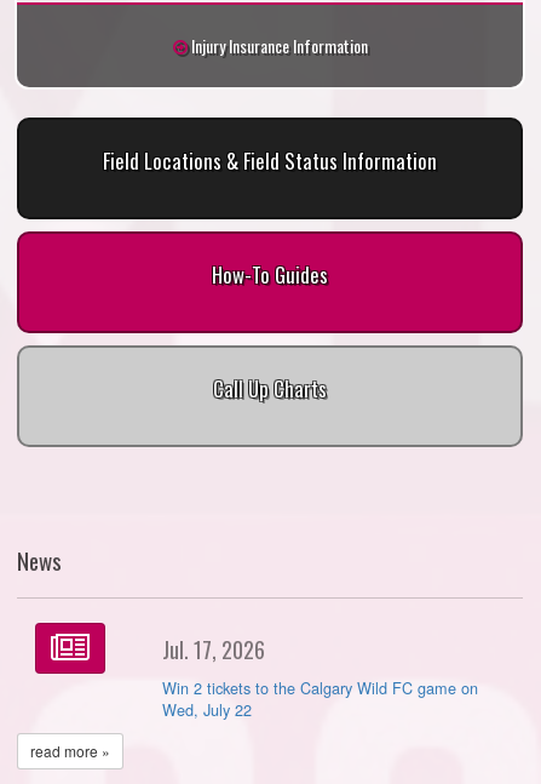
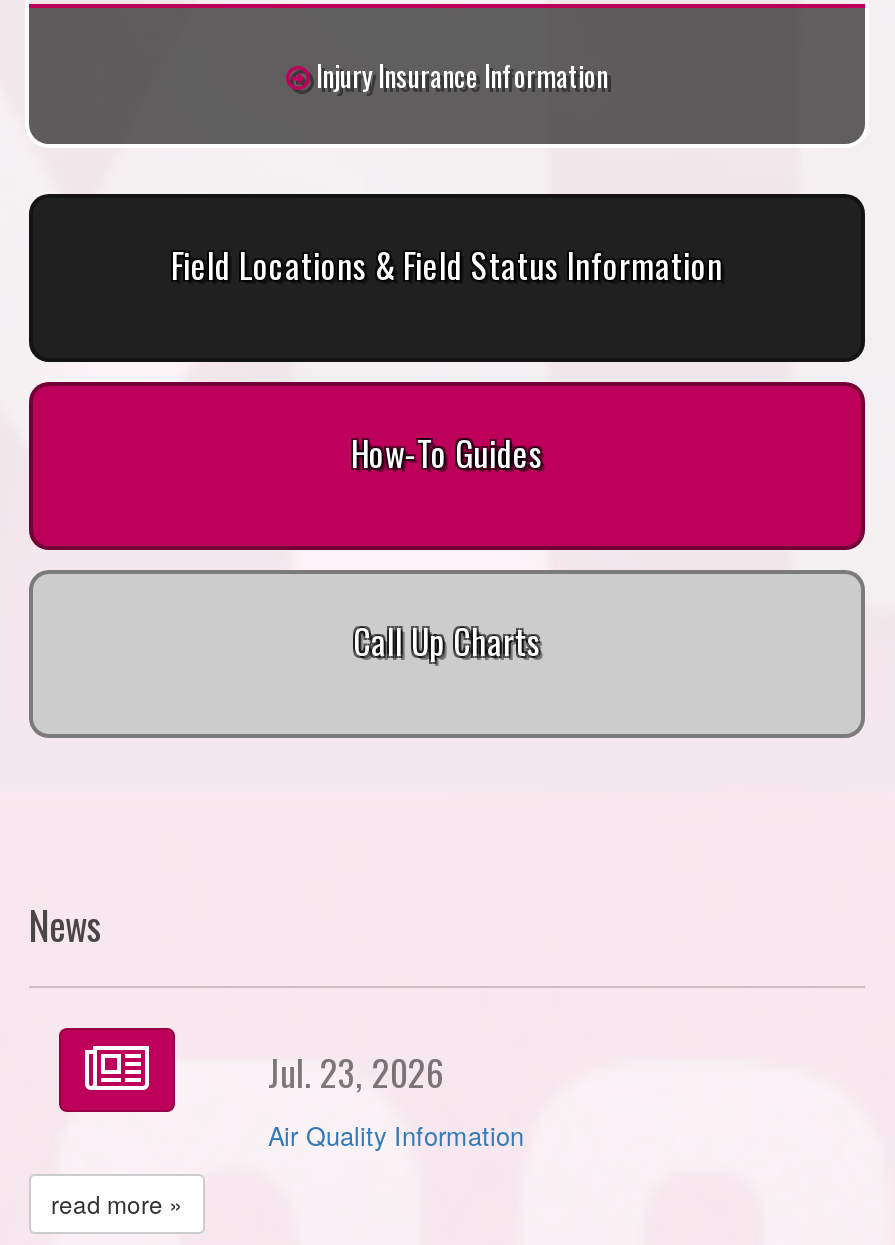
[162,634,477,721] Jul. 17, 2026 | Win 2 tickets to the Calgary Wild FC game on | Wed, July 22 -> [268,1046,524,1154] Jul. 23, 2026 | Air Quality Information

